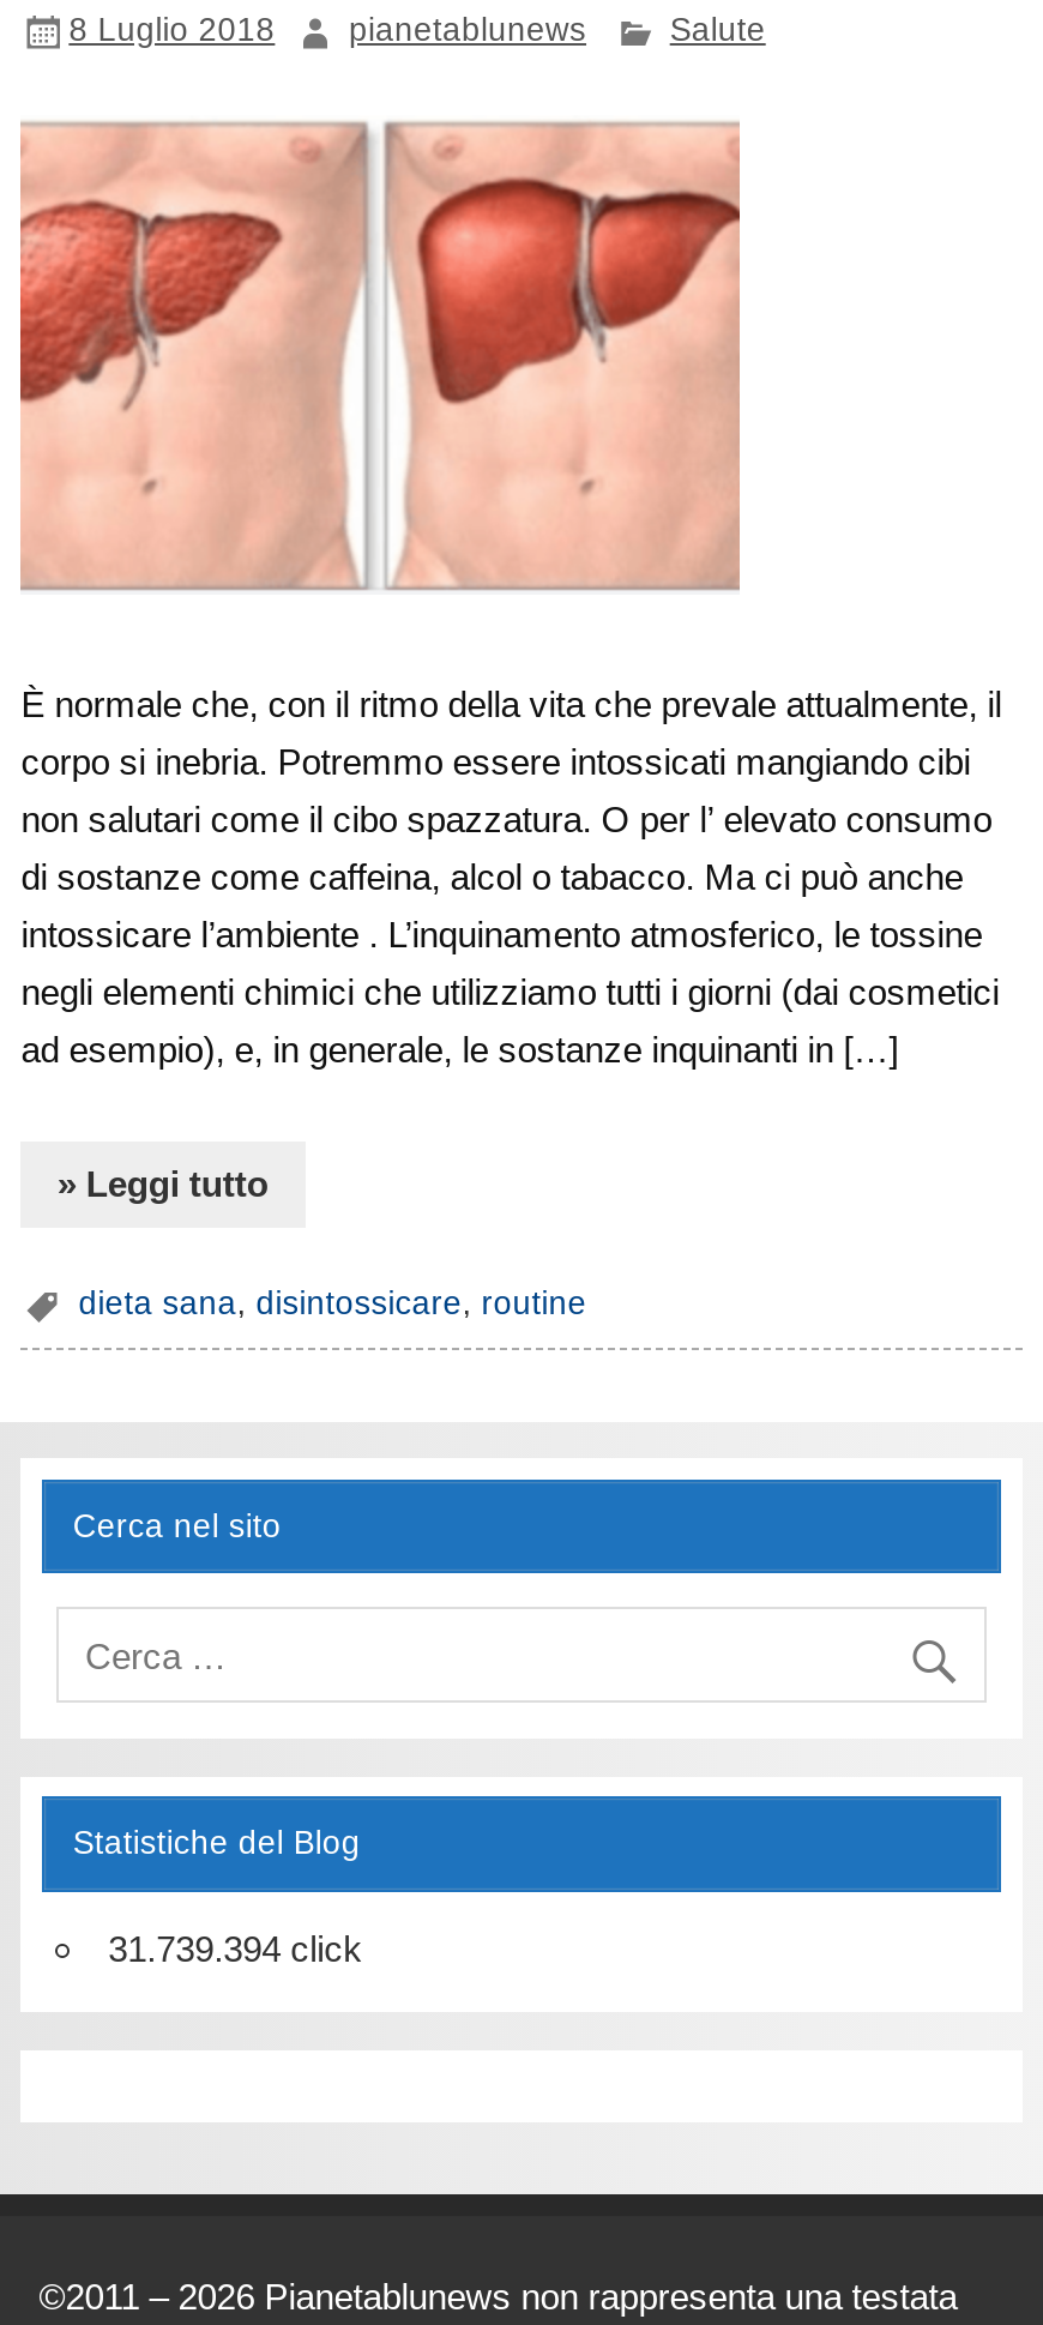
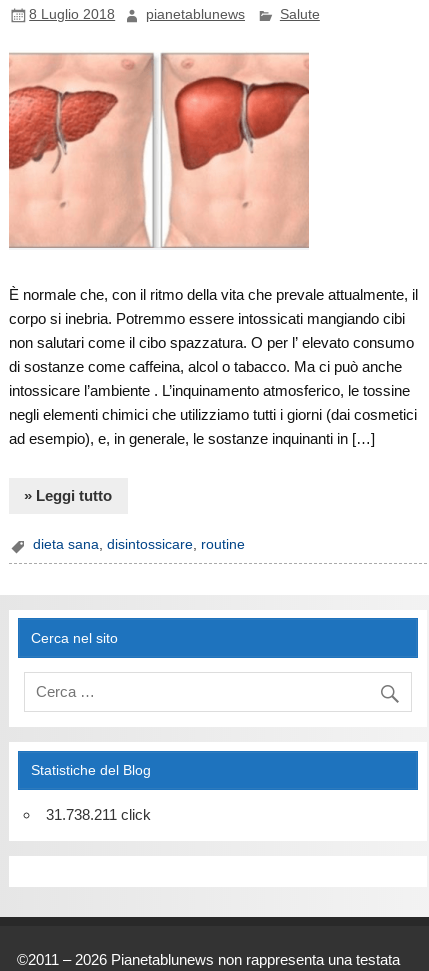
[108,1929,362,1970] 31.739.394 click -> [46,806,151,823] 31.738.211 click

